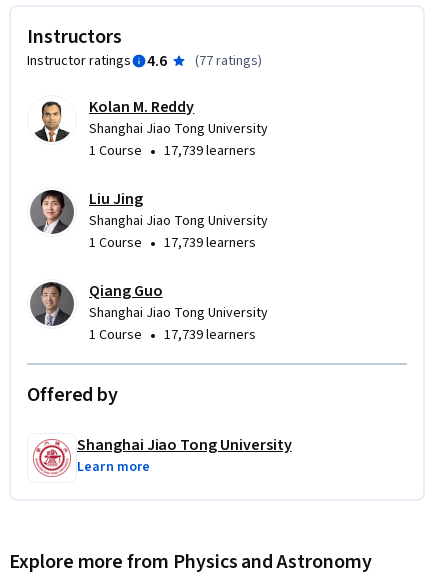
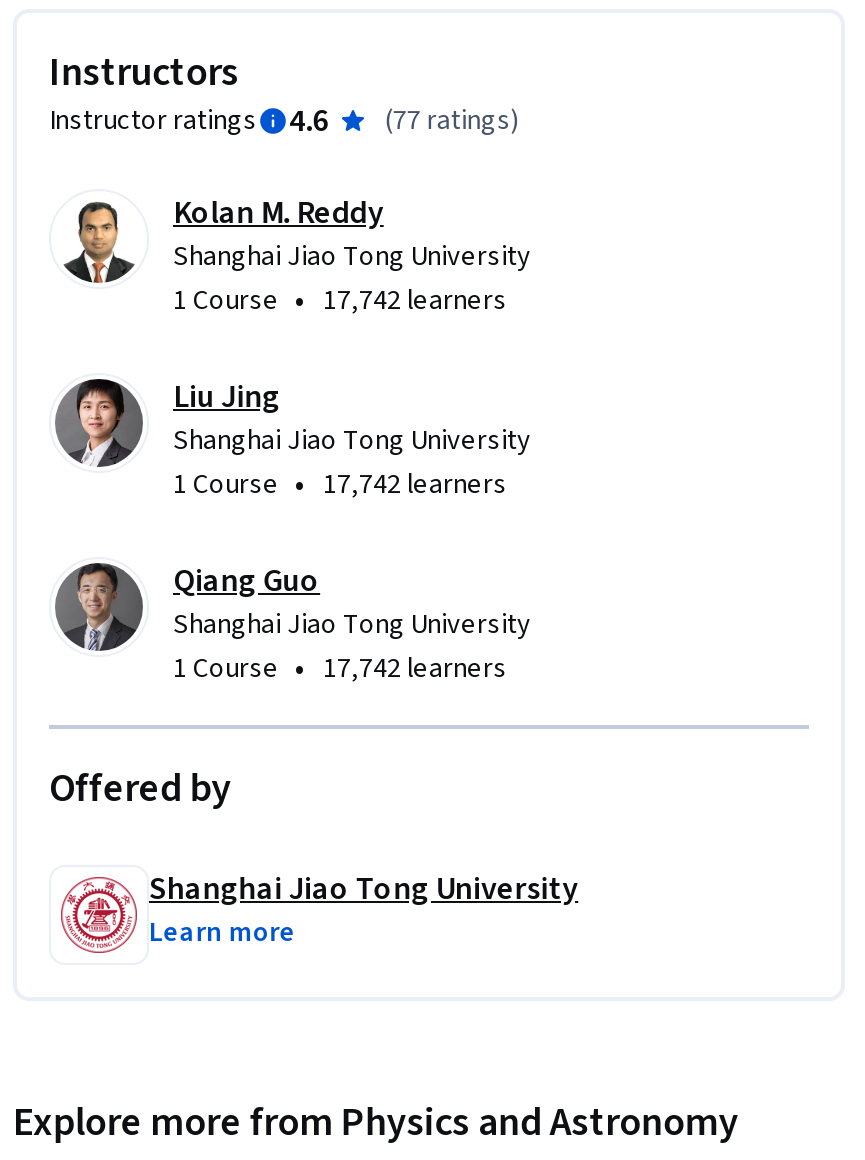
[89,140,256,162] 1 Course • 17,739 learners -> [173,278,507,322] 1 Course • 17,742 learners
[89,232,256,254] 1 Course • 17,739 learners -> [173,462,507,506] 1 Course • 17,742 learners
[89,324,256,346] 1 Course • 17,739 learners -> [173,646,507,690] 1 Course • 17,742 learners

